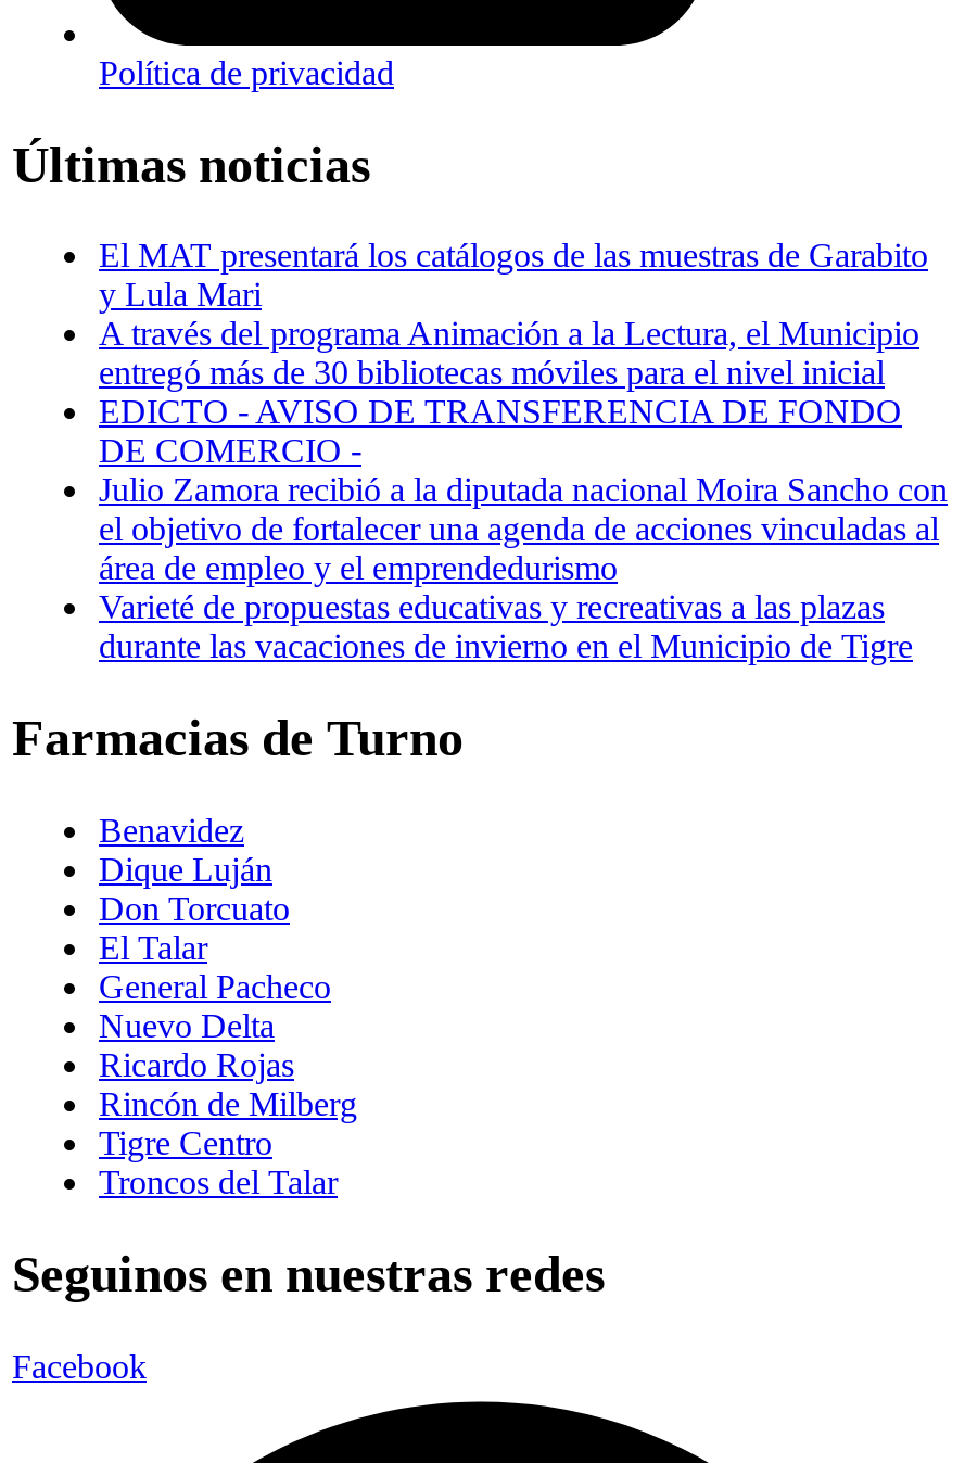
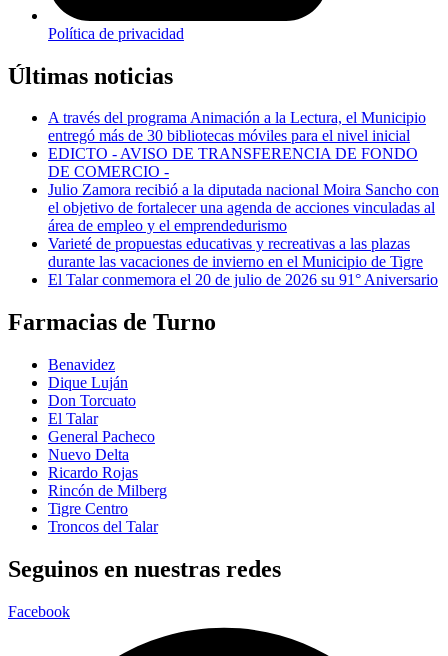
[99,238,928,314] El MAT presentará los catálogos de las muestras de Garabito | y Lula Mari -> none
moved [99,316,948,665] -> [48,109,439,270]: A través del programa Animación a la Lectura, el Municipio | entregó más de 30 bibliotecas móviles para el nivel inicial | EDICTO - AVISO DE TRANSFERENCIA DE FONDO | ... | Varieté de propuestas educativas y recreativas a las plazas | durante las vacaciones de invierno en el Municipio de Tigre
none -> [48,271,438,288] El Talar conmemora el 20 de julio de 2026 su 91° Aniversario

